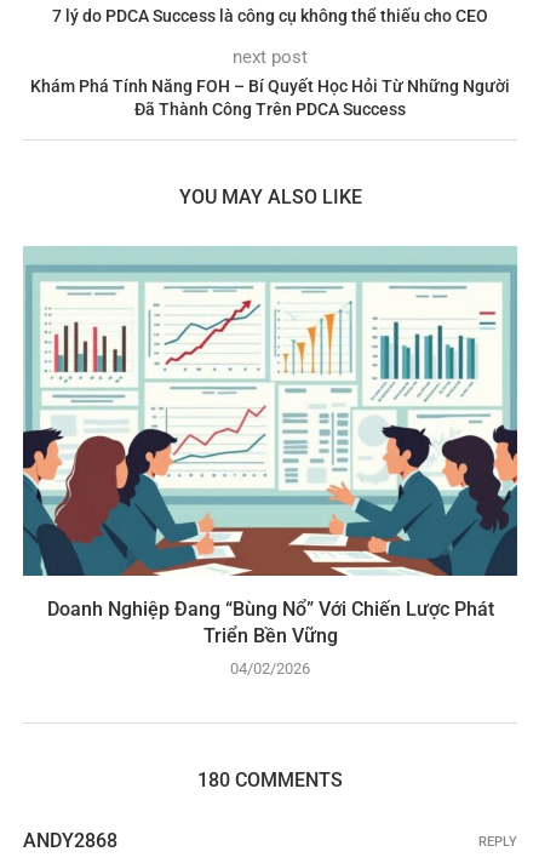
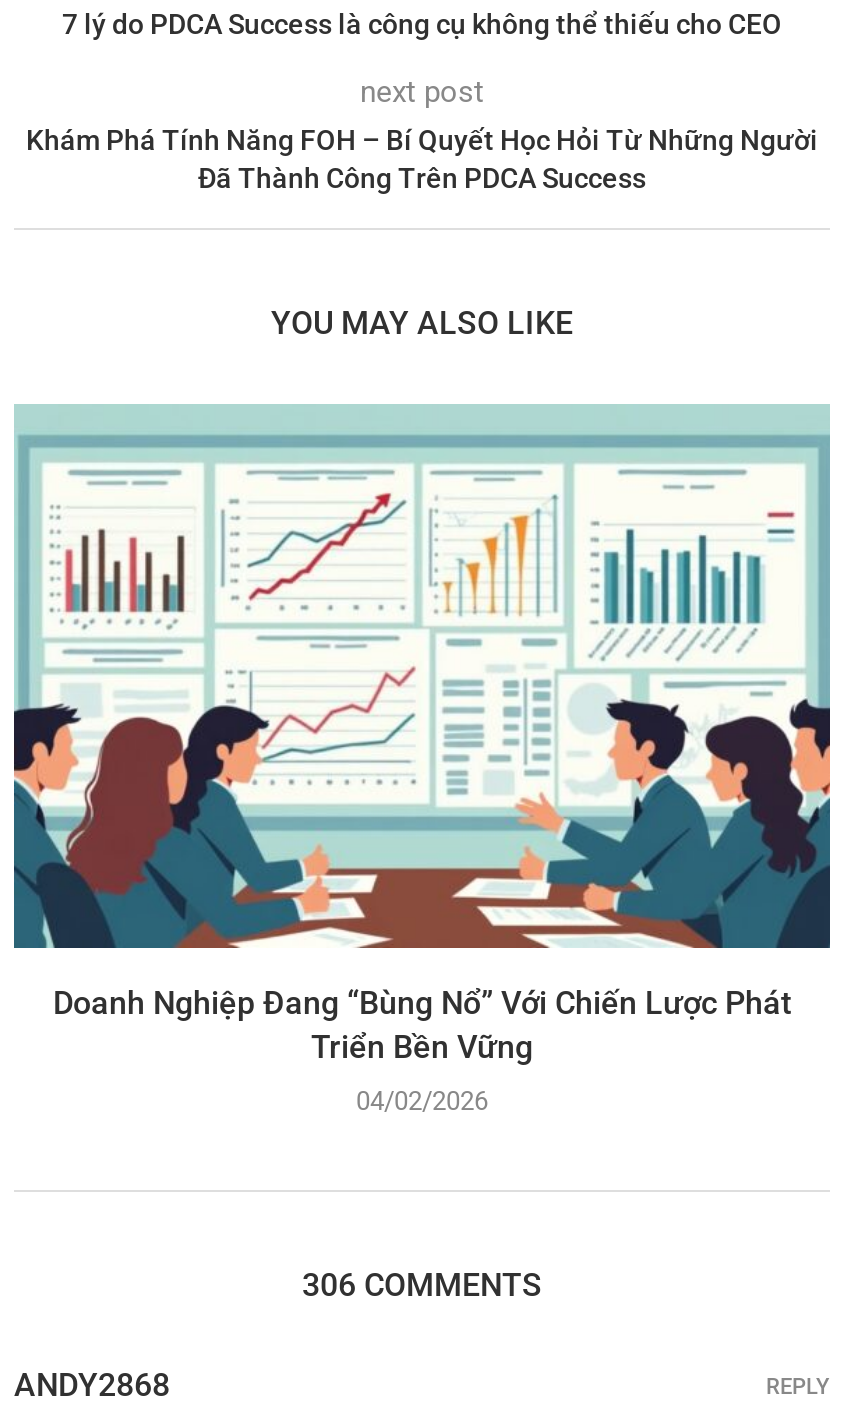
[197,769,343,792] 180 COMMENTS -> [302,1266,542,1304] 306 COMMENTS

